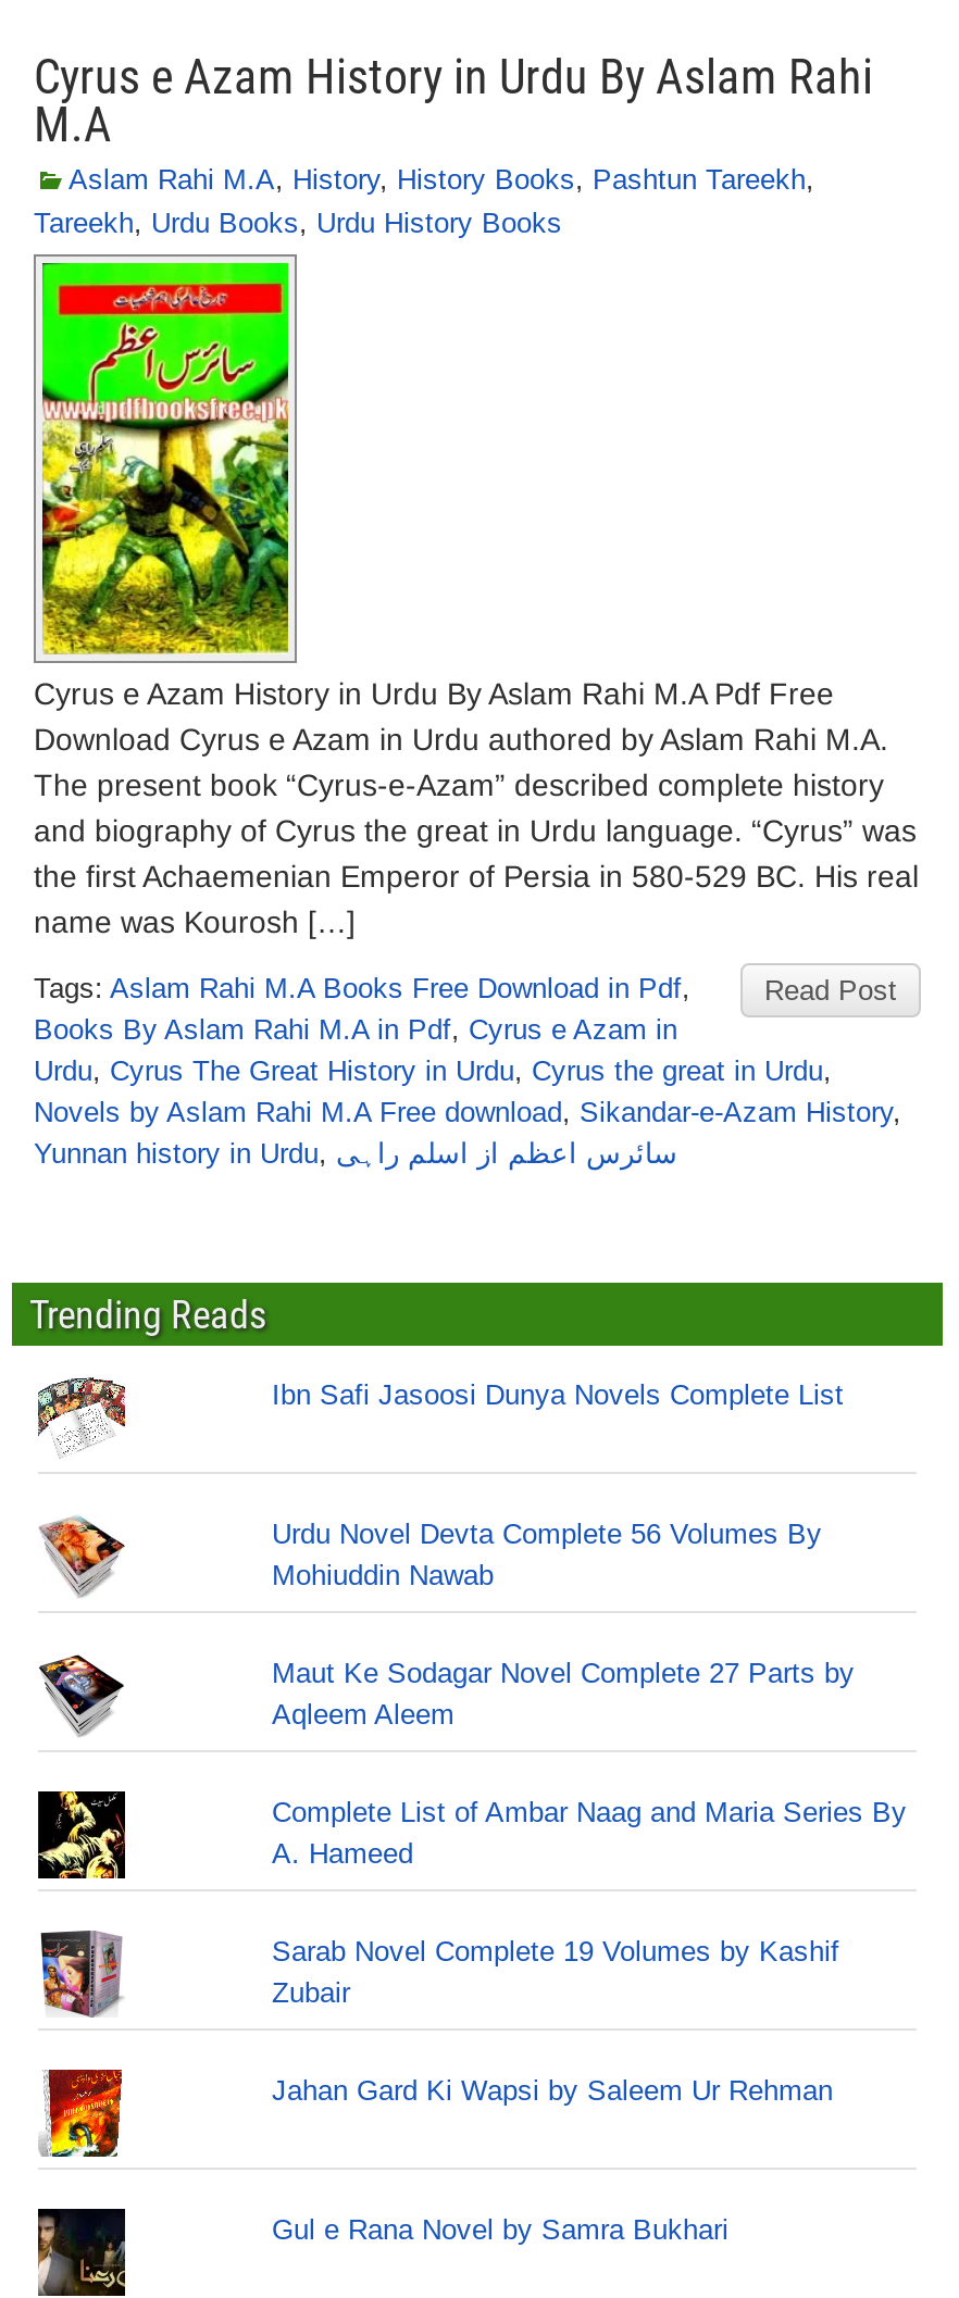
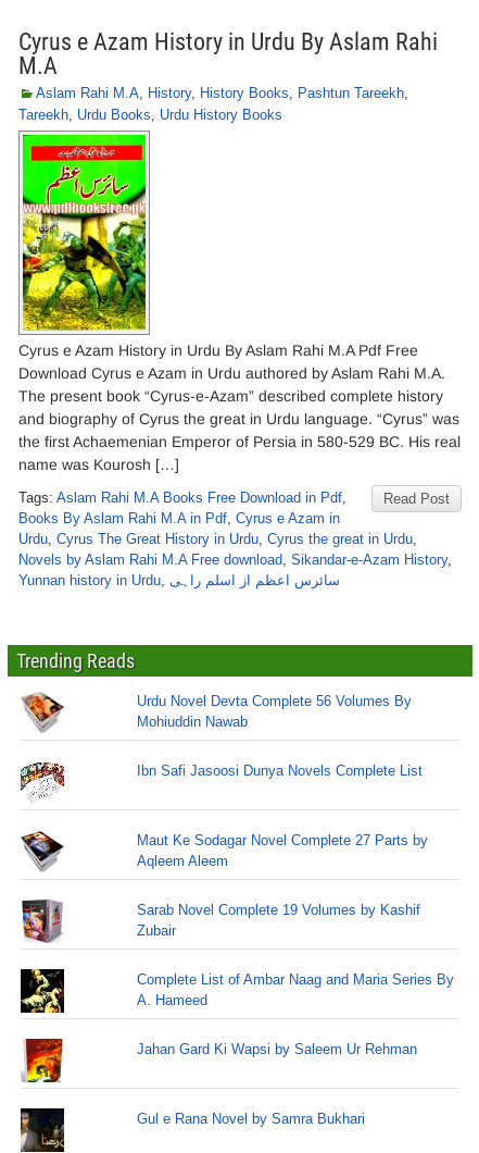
moved [36,1376,127,1457] -> [20,761,65,802]: [image]
moved [272,1378,844,1411] -> [137,763,423,779]: Ibn Safi Jasoosi Dunya Novels Complete List
moved [272,1518,822,1591] -> [137,693,412,730]: Urdu Novel Devta Complete 56 Volumes By | Mohiuddin Nawab
moved [272,1796,907,1870] -> [137,971,455,1008]: Complete List of Ambar Naag and Maria Series By | A. Hameed
moved [272,1935,839,2009] -> [137,902,421,939]: Sarab Novel Complete 19 Volumes by Kashif | Zubair

